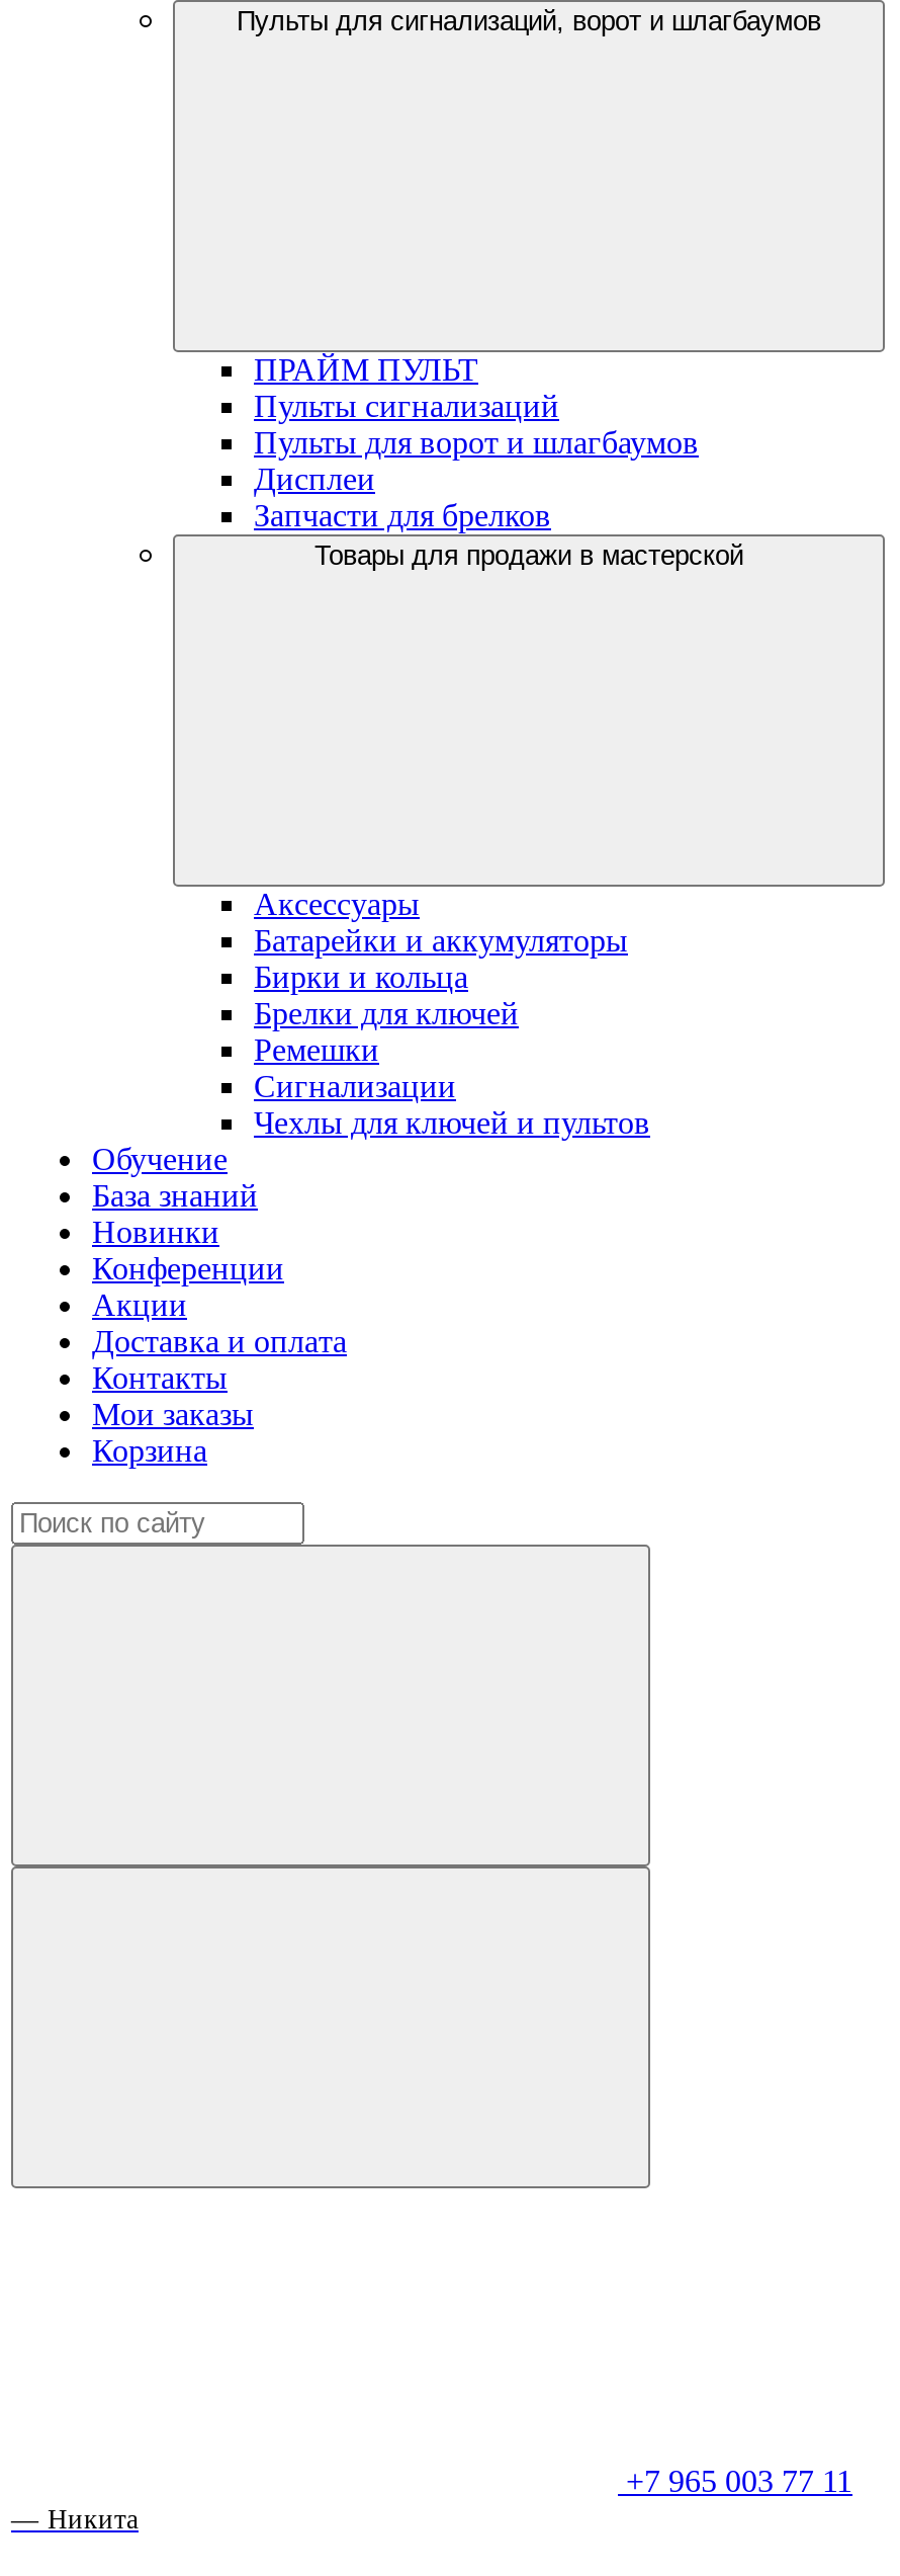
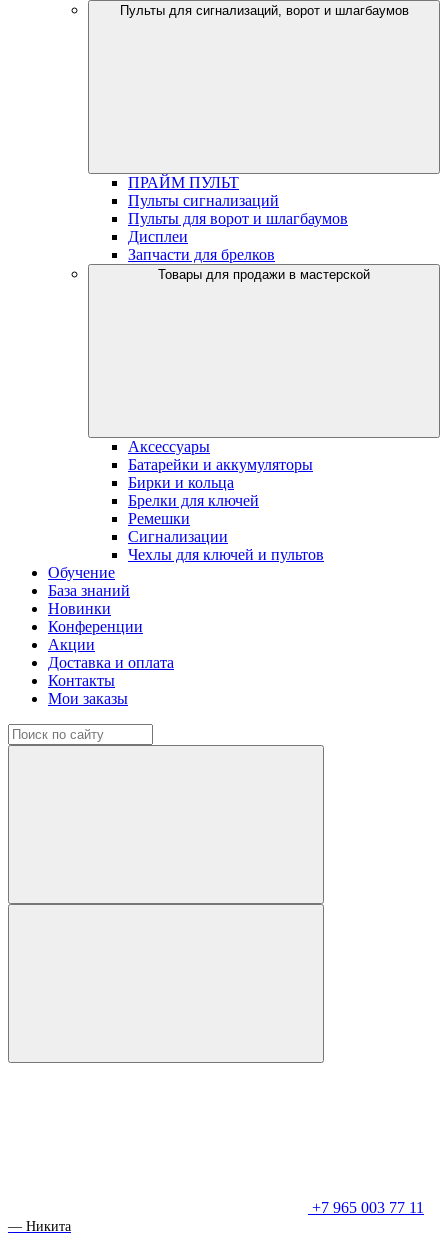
[92,1433,207,1467] Корзина -> none

